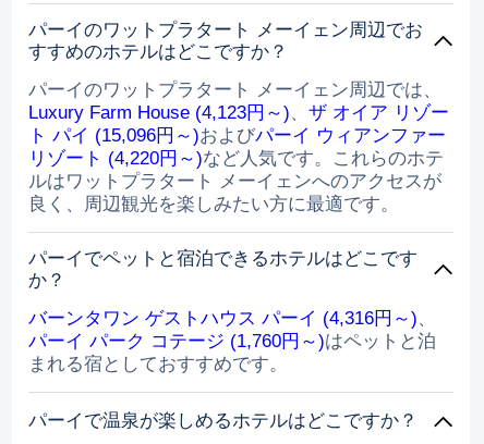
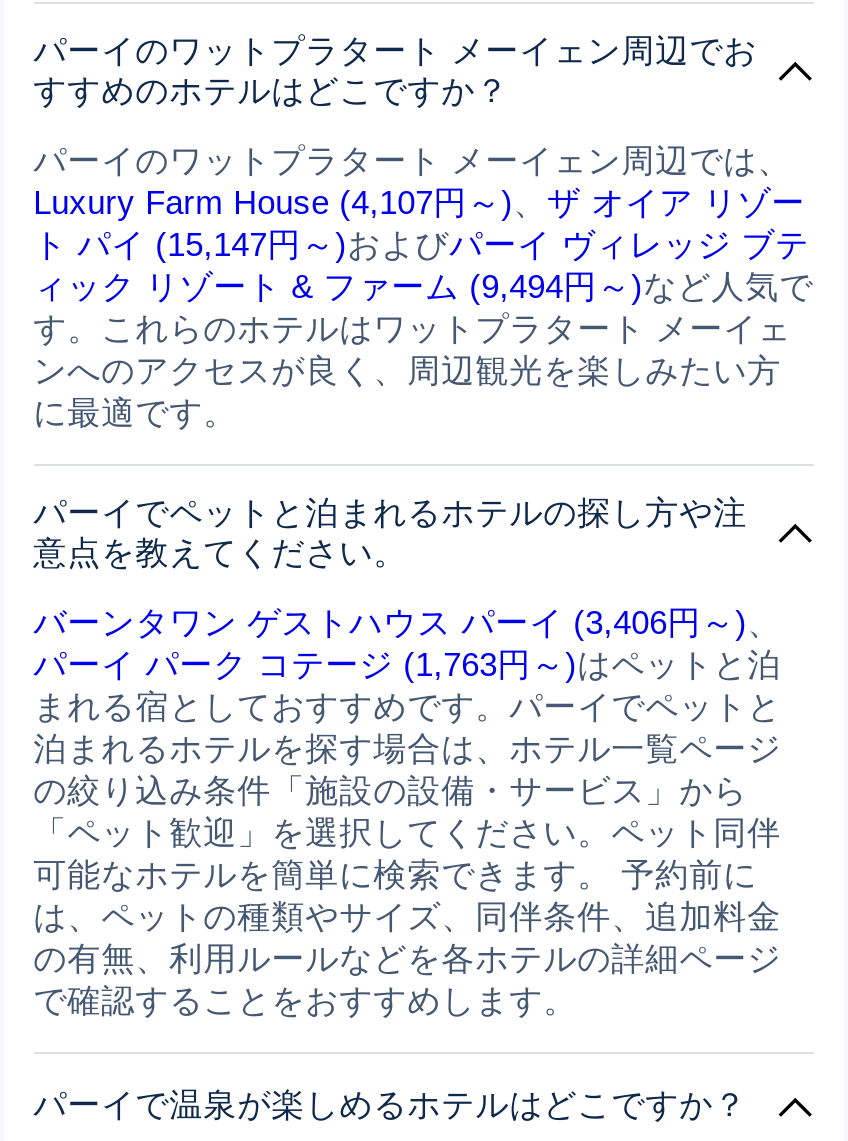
[28,103,449,215] Luxury Farm House (4,123円～)、ザ オイア リゾー | ト パイ (15,096円～)およびパーイ ウィアンファー | リゾート (4,220円～)など人気です。これらのホテ | ルはワットプラタート メーイェンへのアクセスが | 良く、周辺観光を楽しみたい方に最適です。 -> [33,185,813,433] Luxury Farm House (4,107円～)、ザ オイア リゾー | ト パイ (15,147円～)およびパーイ ヴィレッジ ブテ | ィック リゾート & ファーム (9,494円～)など人気で | す。これらのホテルはワットプラタート メーイェ | ンへのアクセスが良く、周辺観光を楽しみたい方 | に最適です。
[28,248,417,291] パーイでペットと宿泊できるホテルはどこです | か？ -> [33,494,747,572] パーイでペットと泊まれるホテルの探し方や注 | 意点を教えてください。
[28,308,436,375] バーンタワン ゲストハウス パーイ (4,316円～)、 | パーイ パーク コテージ (1,760円～)はペットと泊 | まれる宿としておすすめです。 -> [33,605,781,1021] バーンタワン ゲストハウス パーイ (3,406円～)、 | パーイ パーク コテージ (1,763円～)はペットと泊 | まれる宿としておすすめです。パーイでペットと | 泊まれるホテルを探す場合は、ホテル一覧ページ | の絞り込み条件「施設の設備・サービス」から | 「ペット歓迎」を選択してください。ペット同伴 | 可能なホテルを簡単に検索できます。 予約前に | は、ペットの種類やサイズ、同伴条件、追加料金 | の有無、利用ルールなどを各ホテルの詳細ページ | で確認することをおすすめします。

